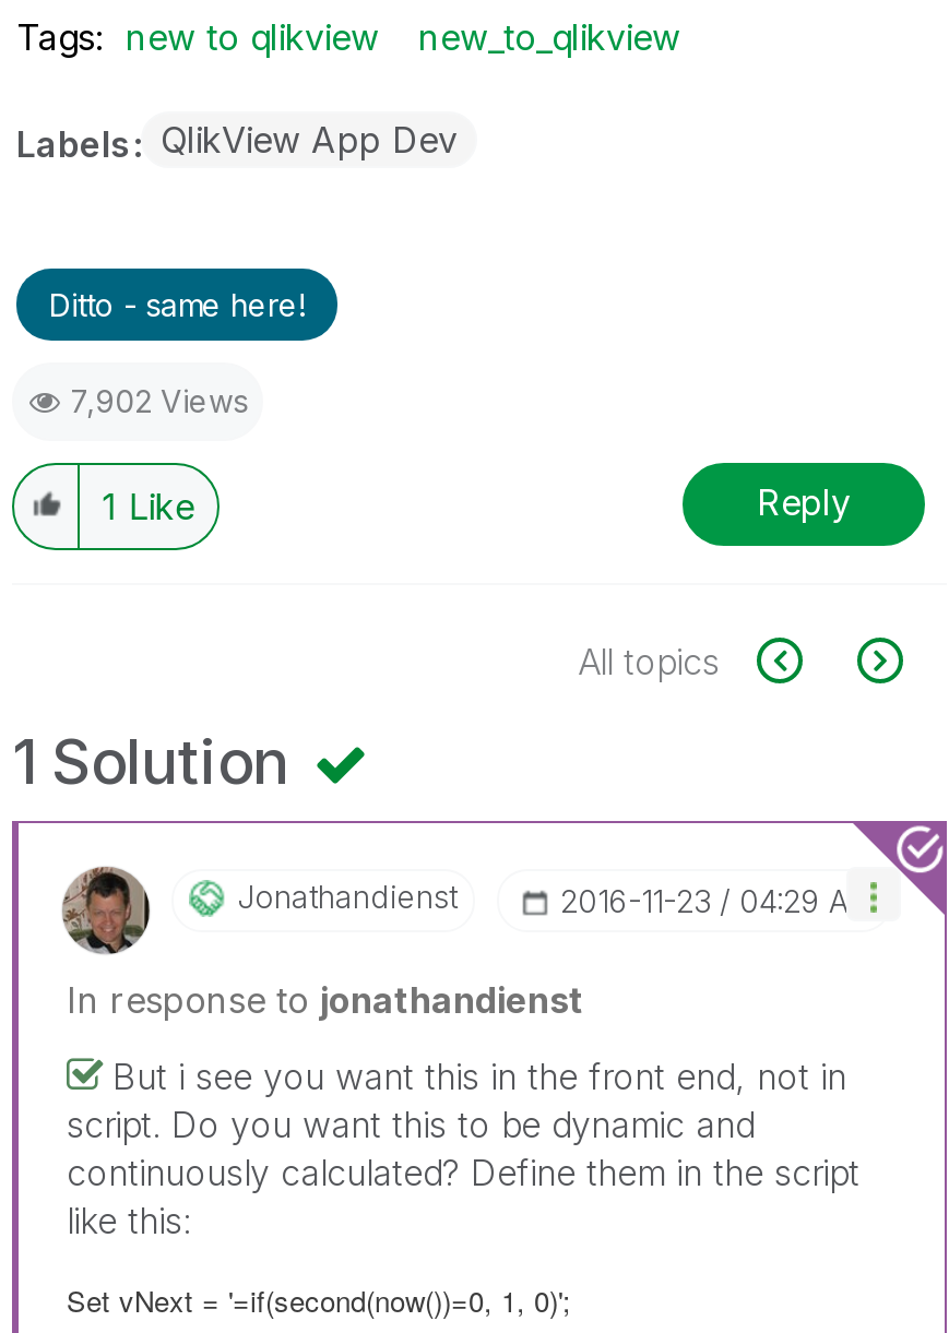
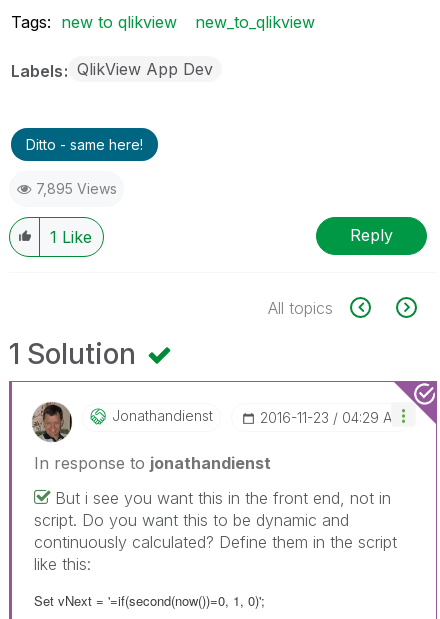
[71,381,248,418] 7,902 Views -> [36,179,117,196] 7,895 Views

